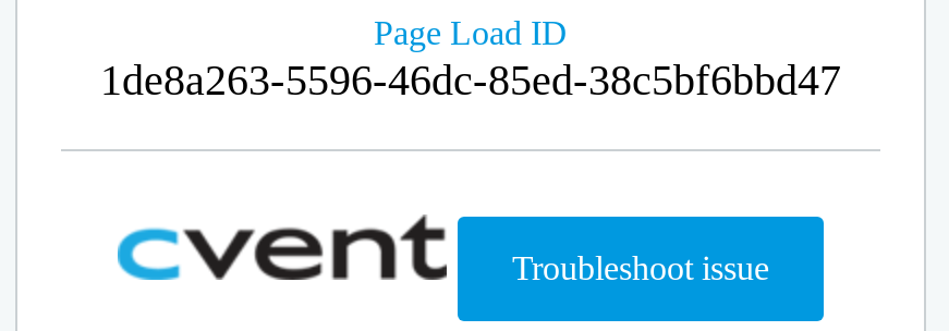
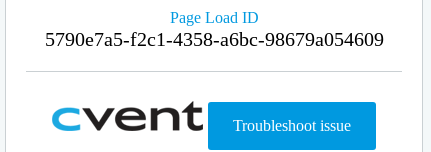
[100,56,841,103] 1de8a263-5596-46dc-85ed-38c5bf6bbd47 -> [44,28,383,50] 5790e7a5-f2c1-4358-a6bc-98679a054609

